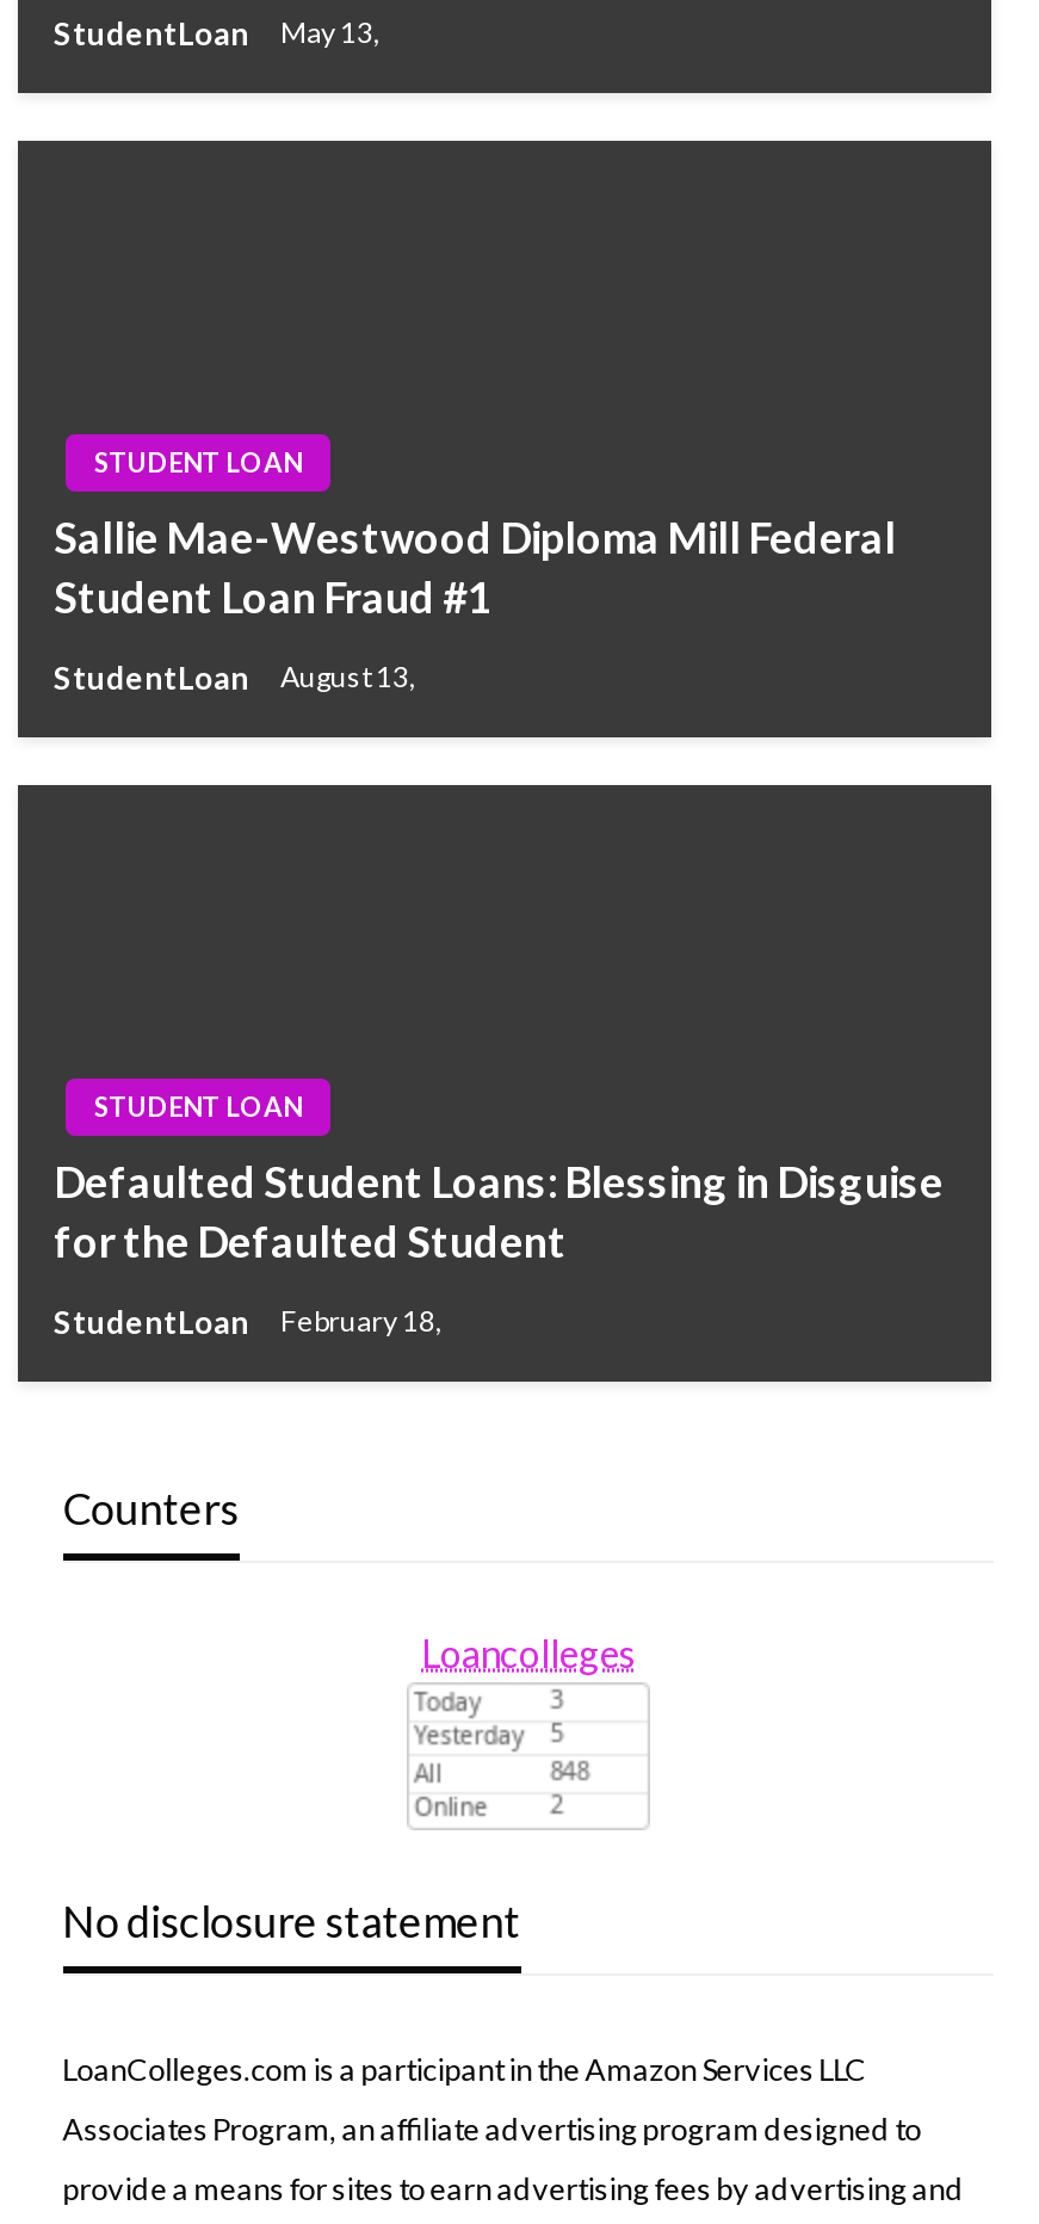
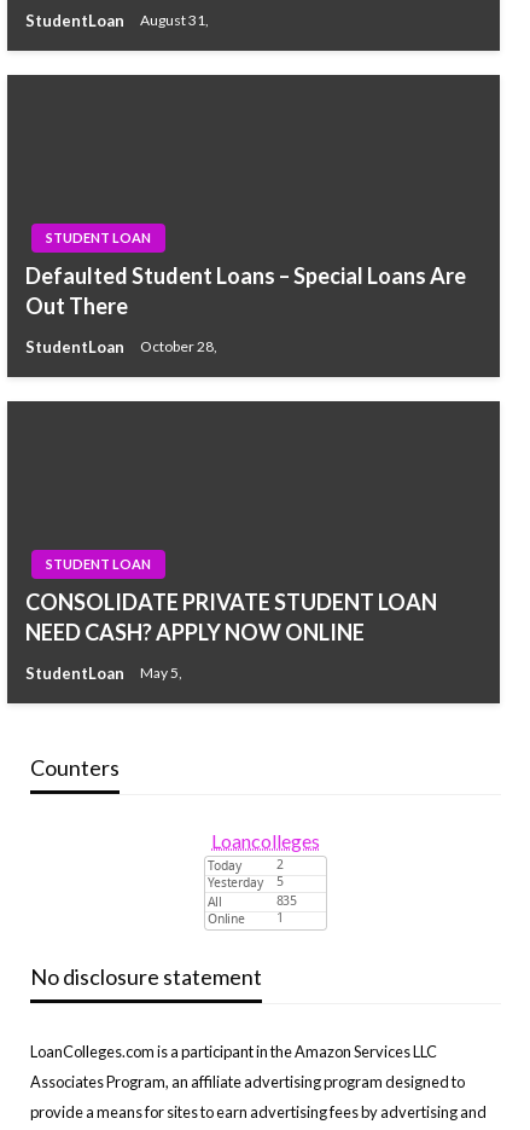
[54,14,381,52] StudentLoan May 13, -> [25,11,209,30] StudentLoan August 31,
[54,511,896,623] Sallie Mae-Westwood Diploma Mill Federal | Student Loan Fraud #1 -> [25,262,466,319] Defaulted Student Loans – Special Loans Are | Out There
[54,659,416,697] StudentLoan August 13, -> [25,337,217,357] StudentLoan October 28,
[54,1155,944,1267] Defaulted Student Loans: Blessing in Disguise | for the Defaulted Student -> [25,589,437,645] CONSOLIDATE PRIVATE STUDENT LOAN | NEED CASH? APPLY NOW ONLINE
[54,1303,443,1341] StudentLoan February 18, -> [25,663,182,683] StudentLoan May 5,

